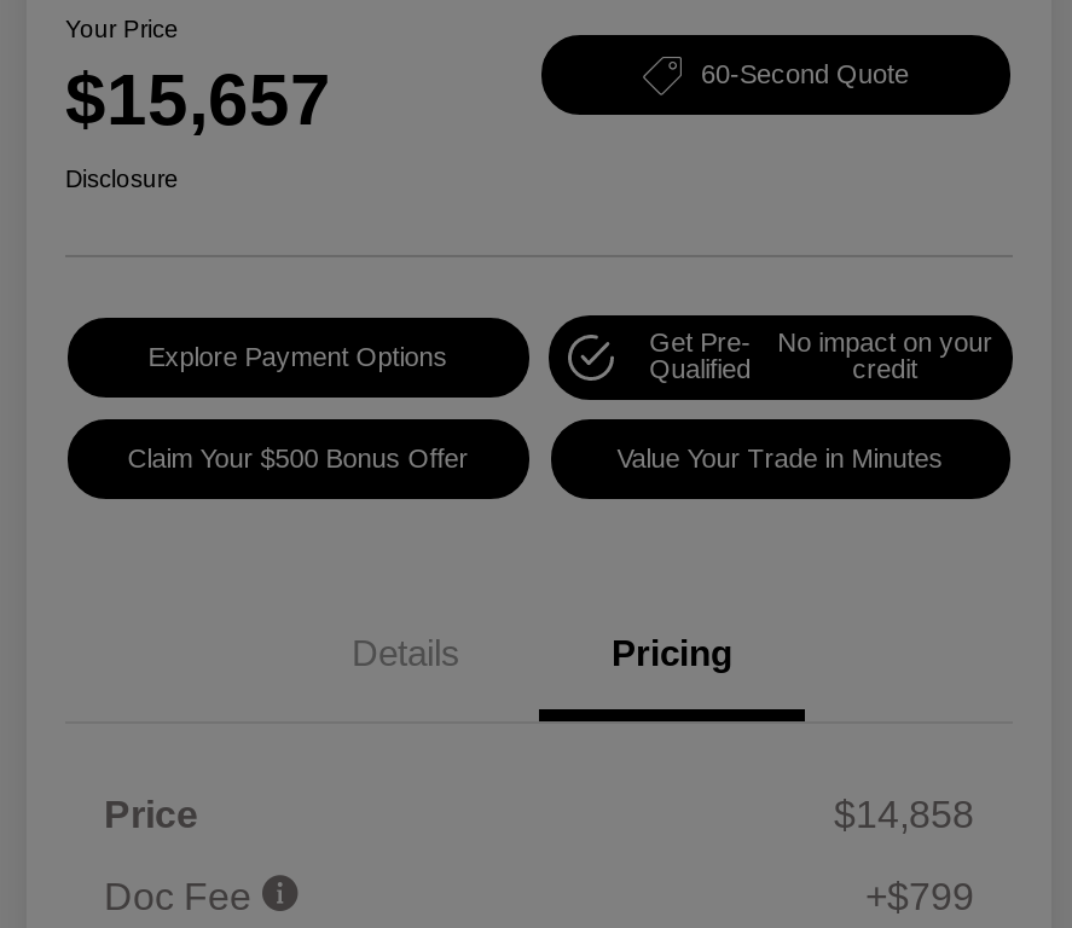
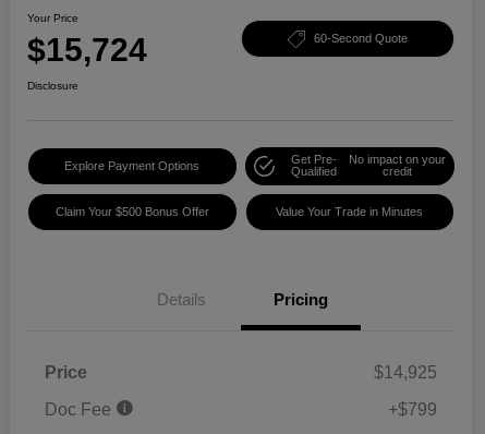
[65,59,331,138] $15,657 -> [27,31,147,67] $15,724
[834,793,974,834] $14,858 -> [374,363,437,381] $14,925

